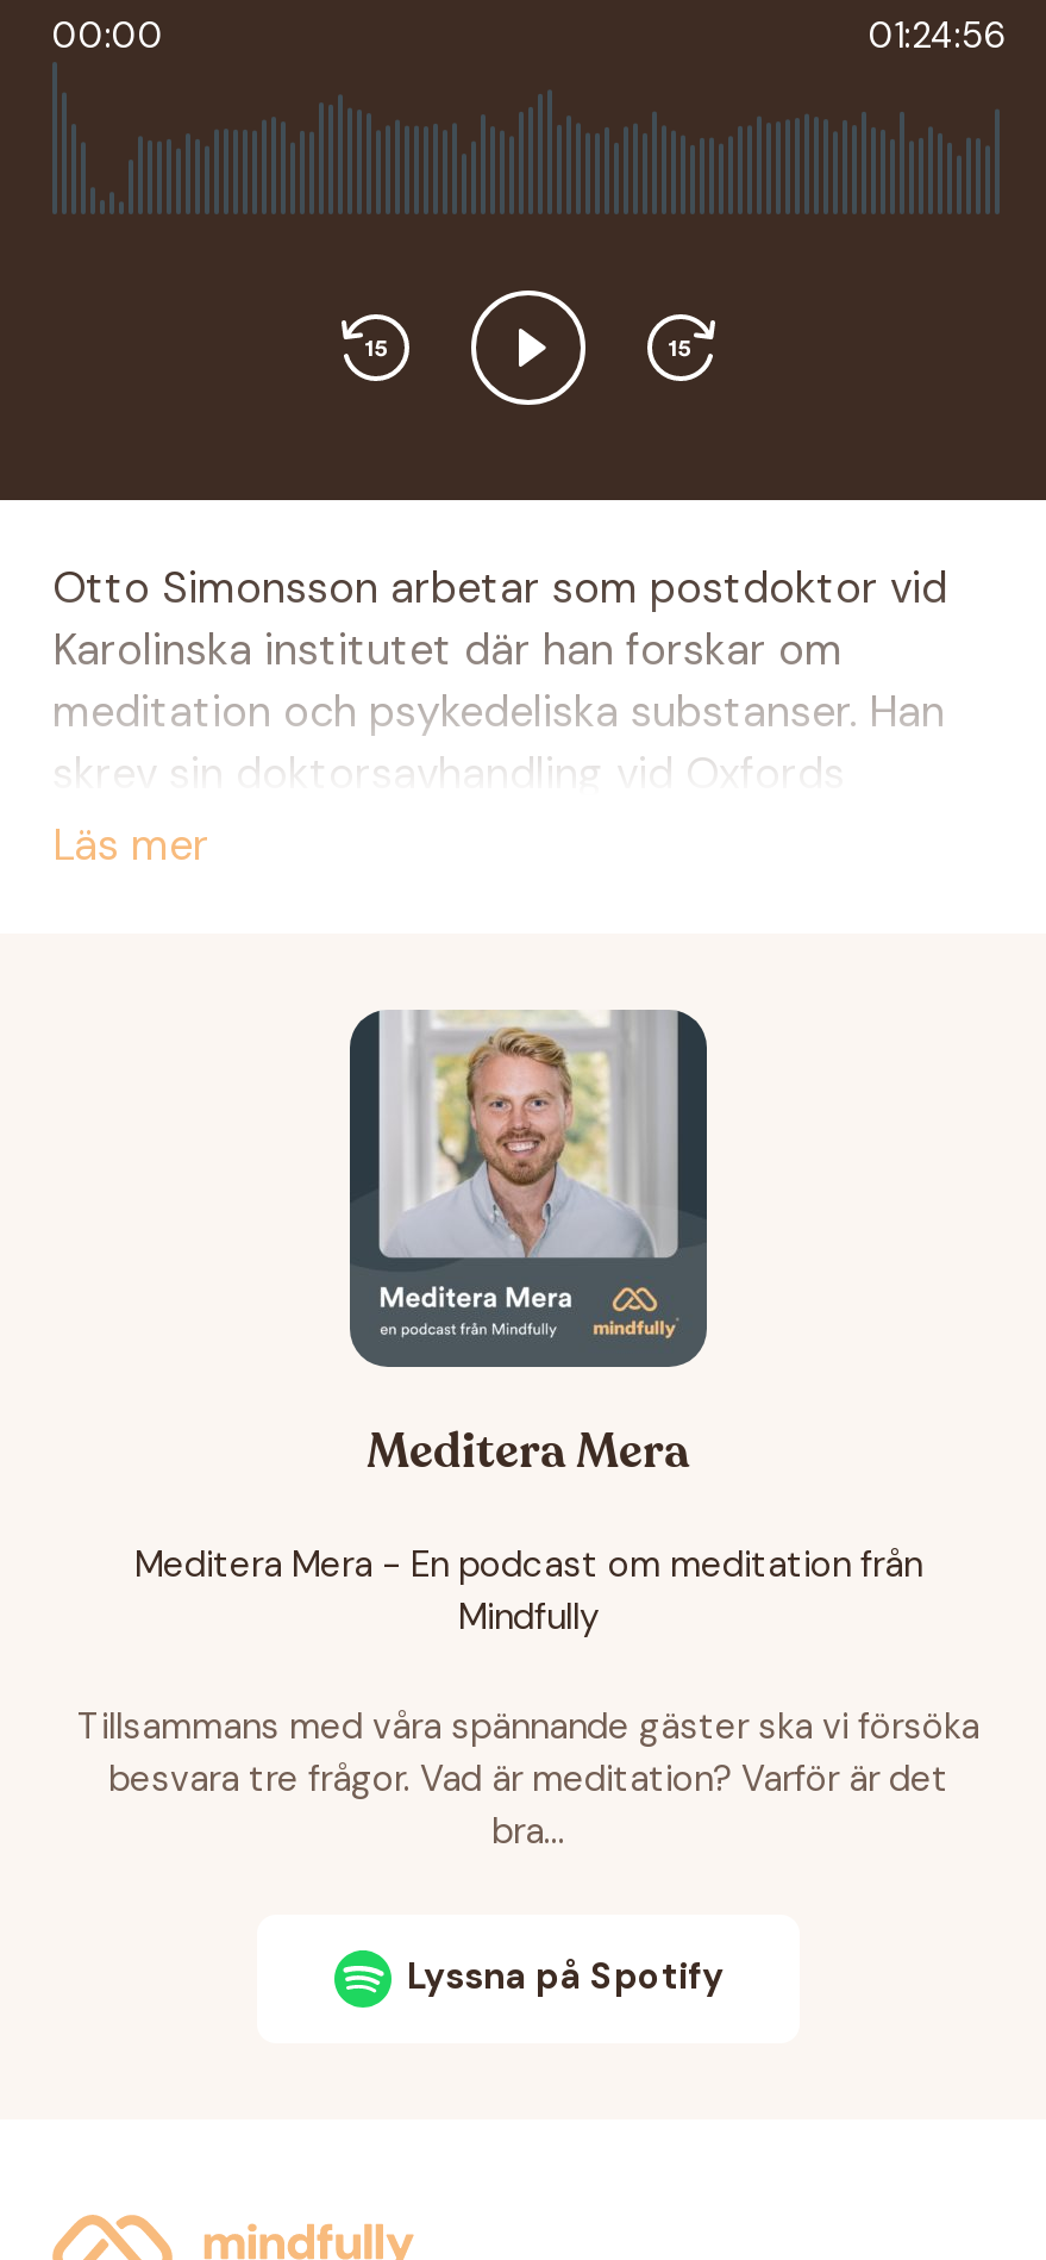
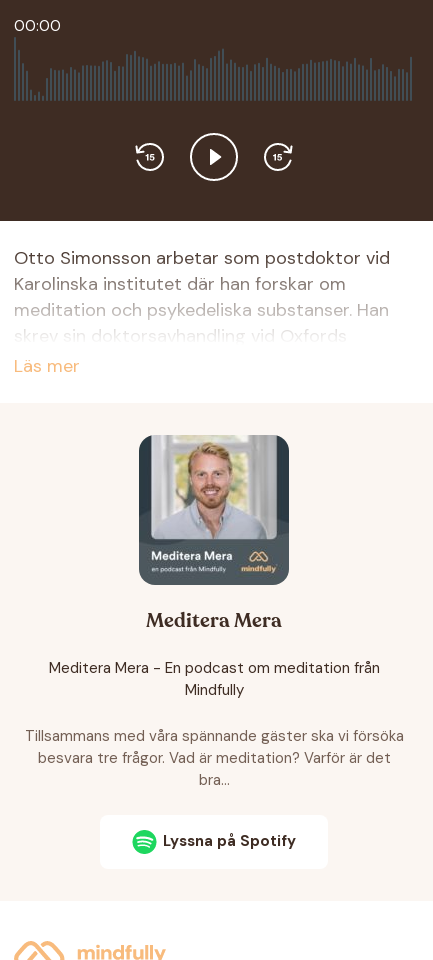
[869,12,1004,60] 01:24:56 -> none

